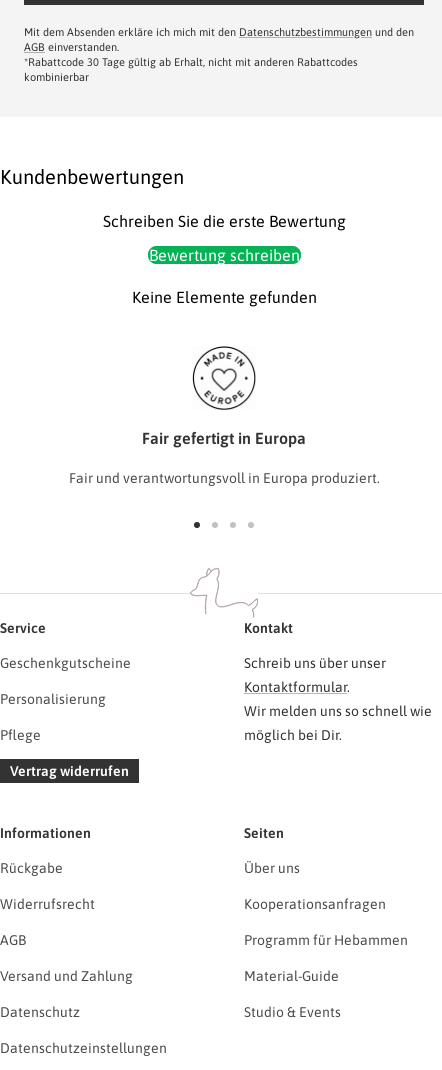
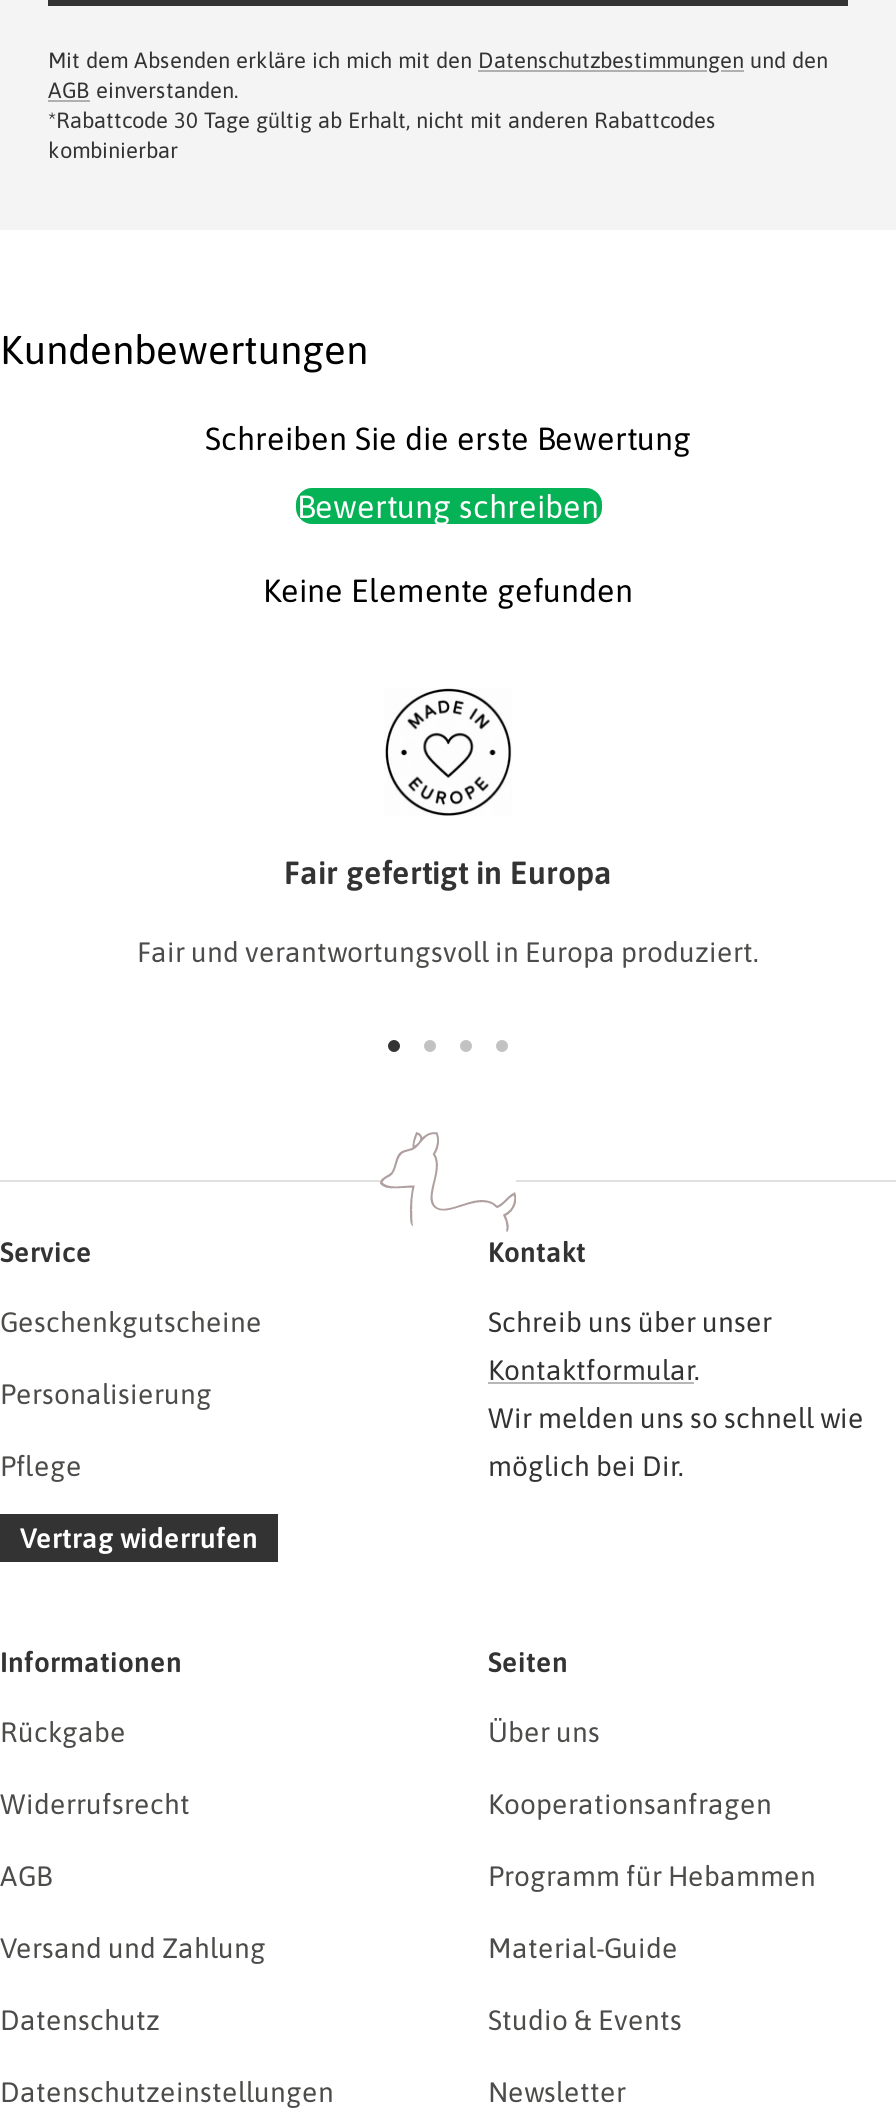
none -> [488,2075,626,2107] Newsletter

